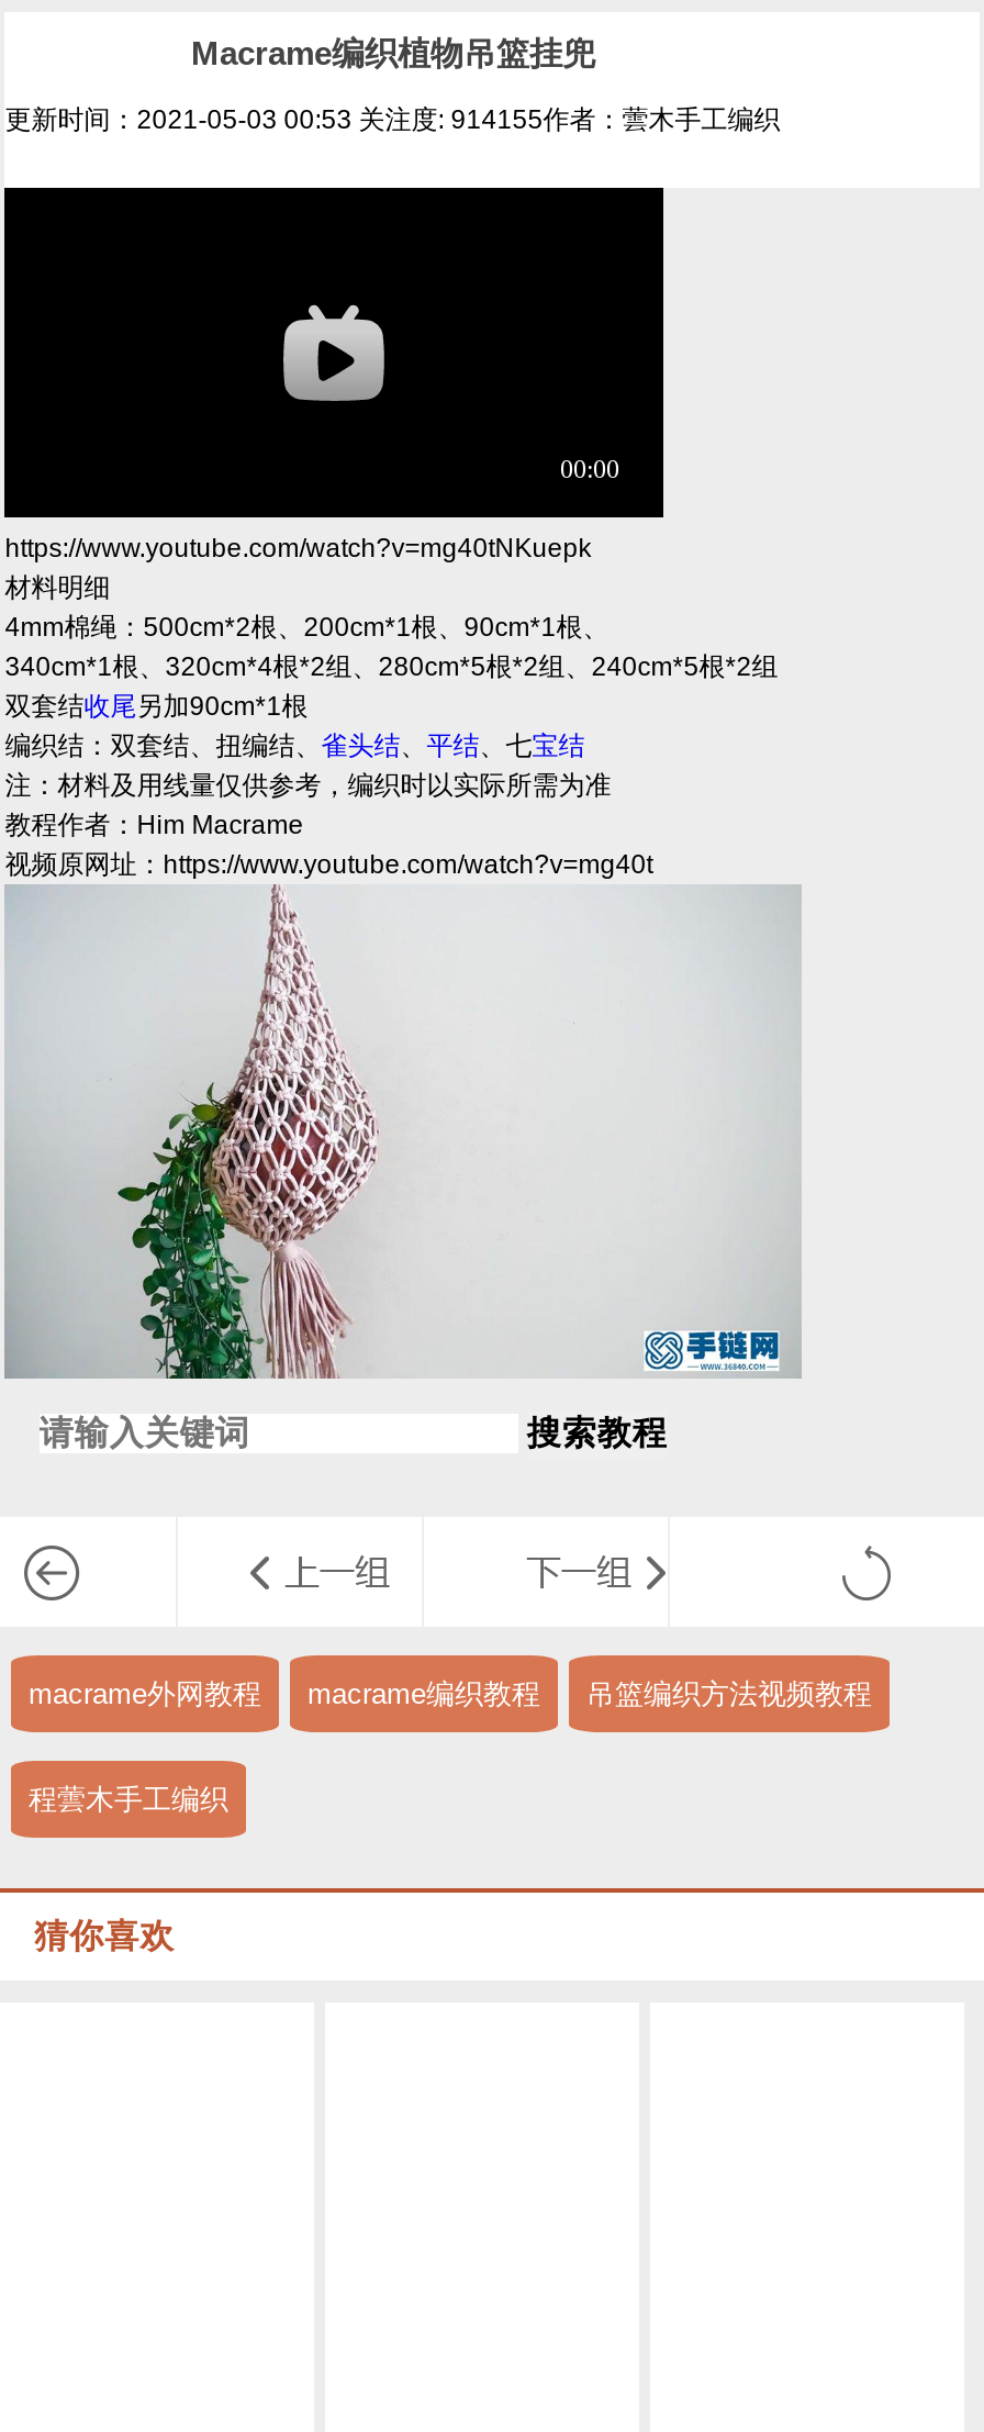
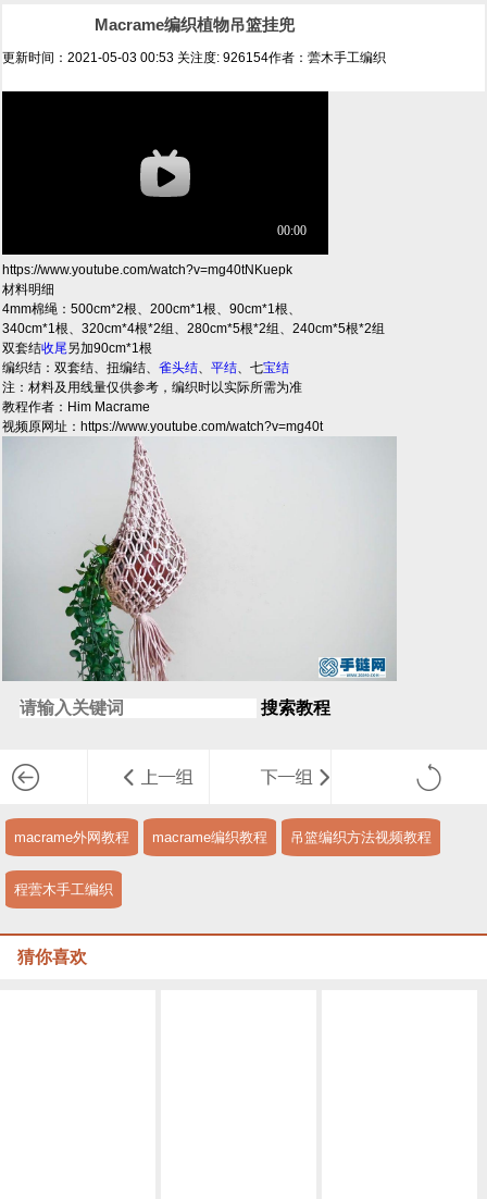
[5,104,780,135] 更新时间：2021-05-03 00:53 关注度: 914155作者：蕓木手工编织 -> [2,50,386,65] 更新时间：2021-05-03 00:53 关注度: 926154作者：蕓木手工编织

